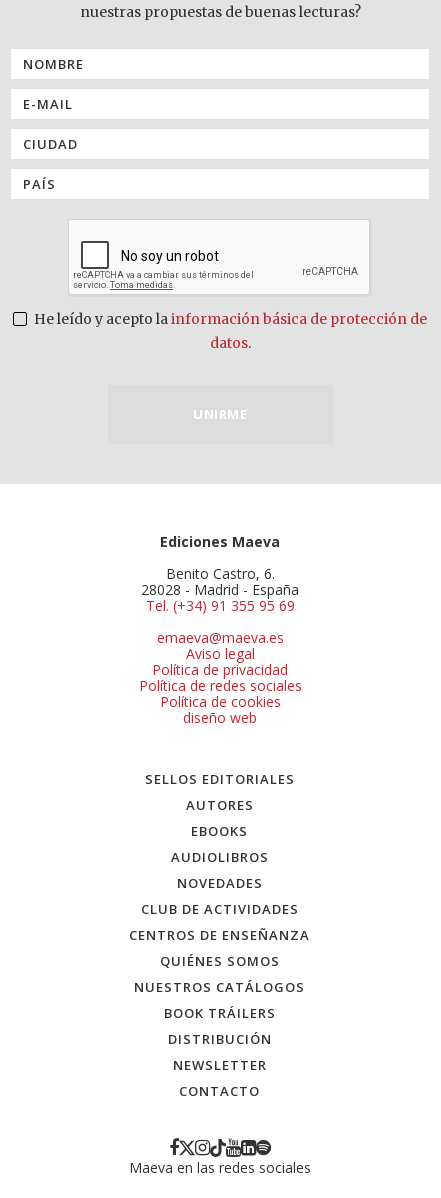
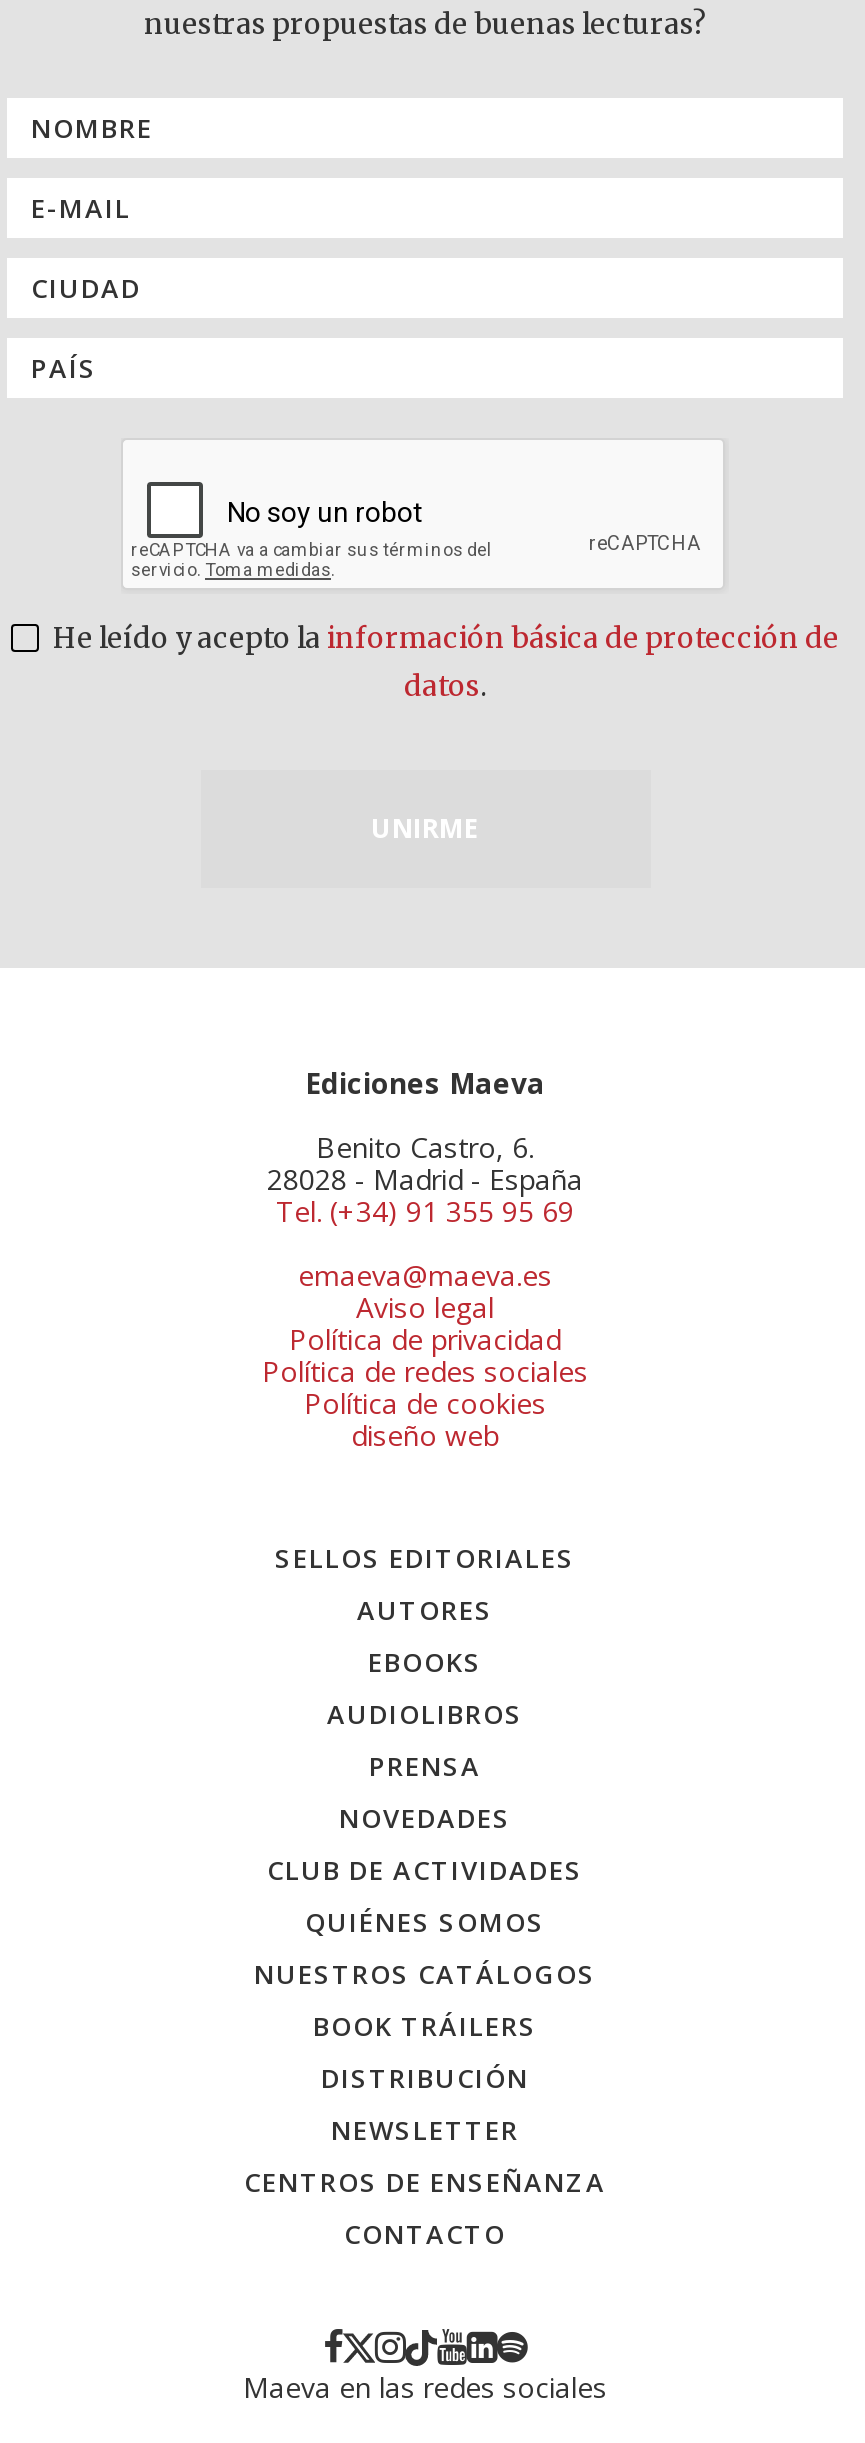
none -> [369,1749,481,1785] PRENSA
moved [129,926,310,944] -> [244,2165,606,2201]: CENTROS DE ENSEÑANZA

